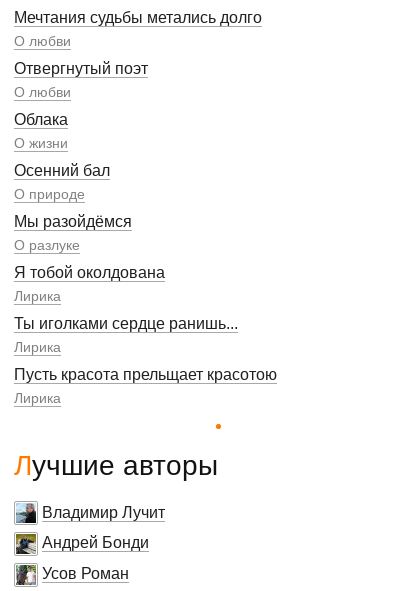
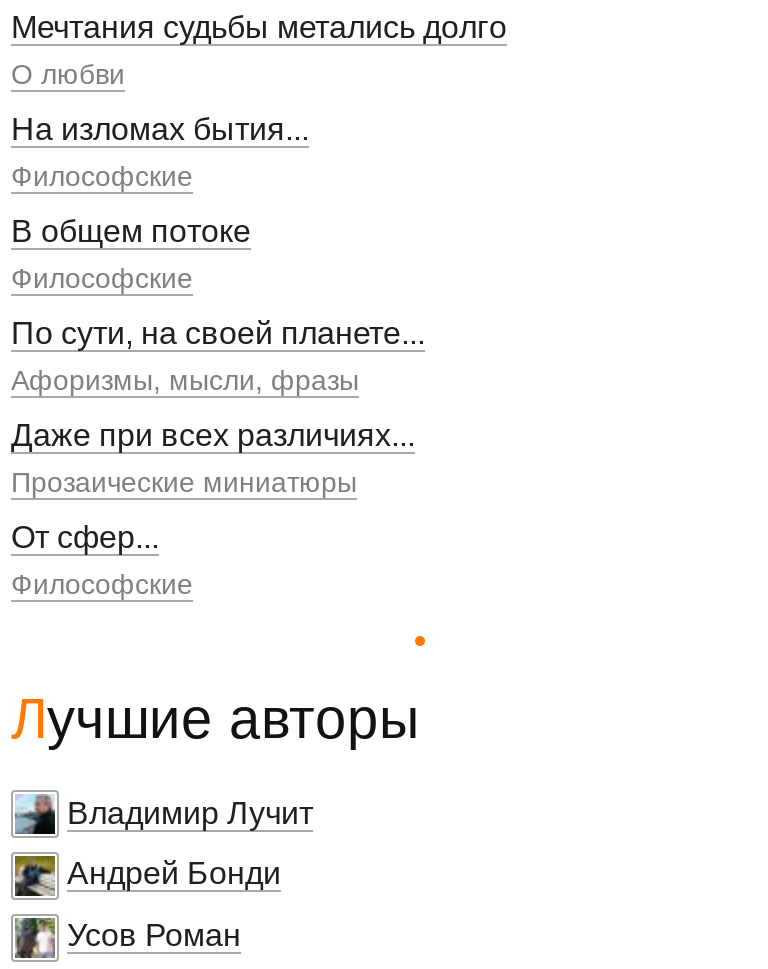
[14,60,277,406] Отвергнутый поэт | О любви | Облака | О жизни | Осенний бал | О природе | Мы разойдёмся | О разлуке | Я тобой околдована | Лирика | Ты иголками сердце ранишь... | Лирика | Пусть красота прельщает красотою | Лирика -> [11,111,425,599] На изломах бытия... | Философские | В общем потоке | Философские | По сути, на своей планете... | Афоризмы, мысли, фразы | Даже при всех различиях... | Прозаические миниатюры | От сфер... | Философские

